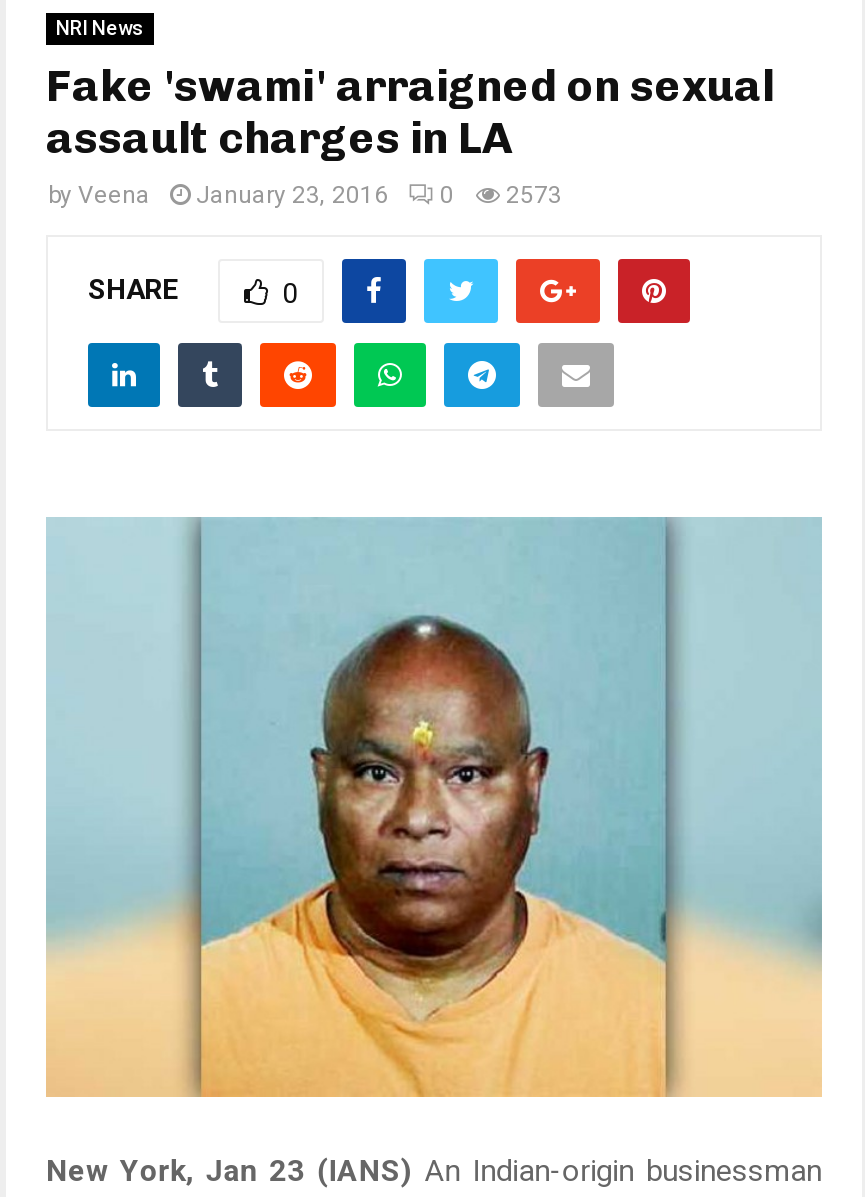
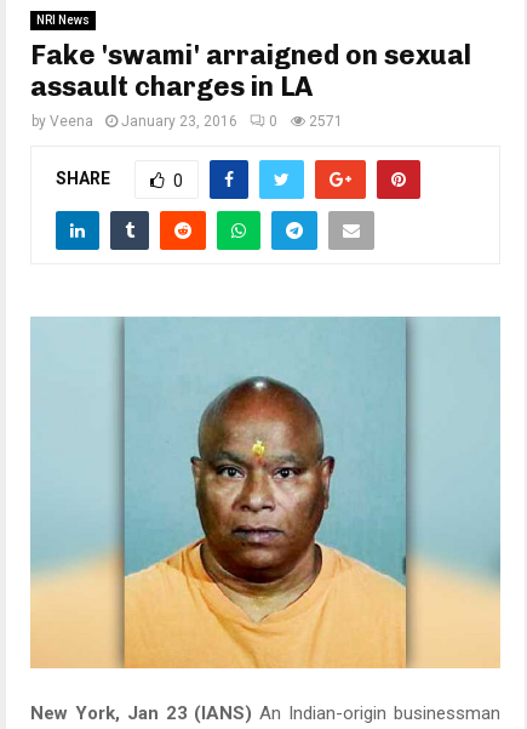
[48,181,562,209] by Veena January 23, 2016 0 2573 -> [31,113,343,130] by Veena January 23, 2016 0 2571

